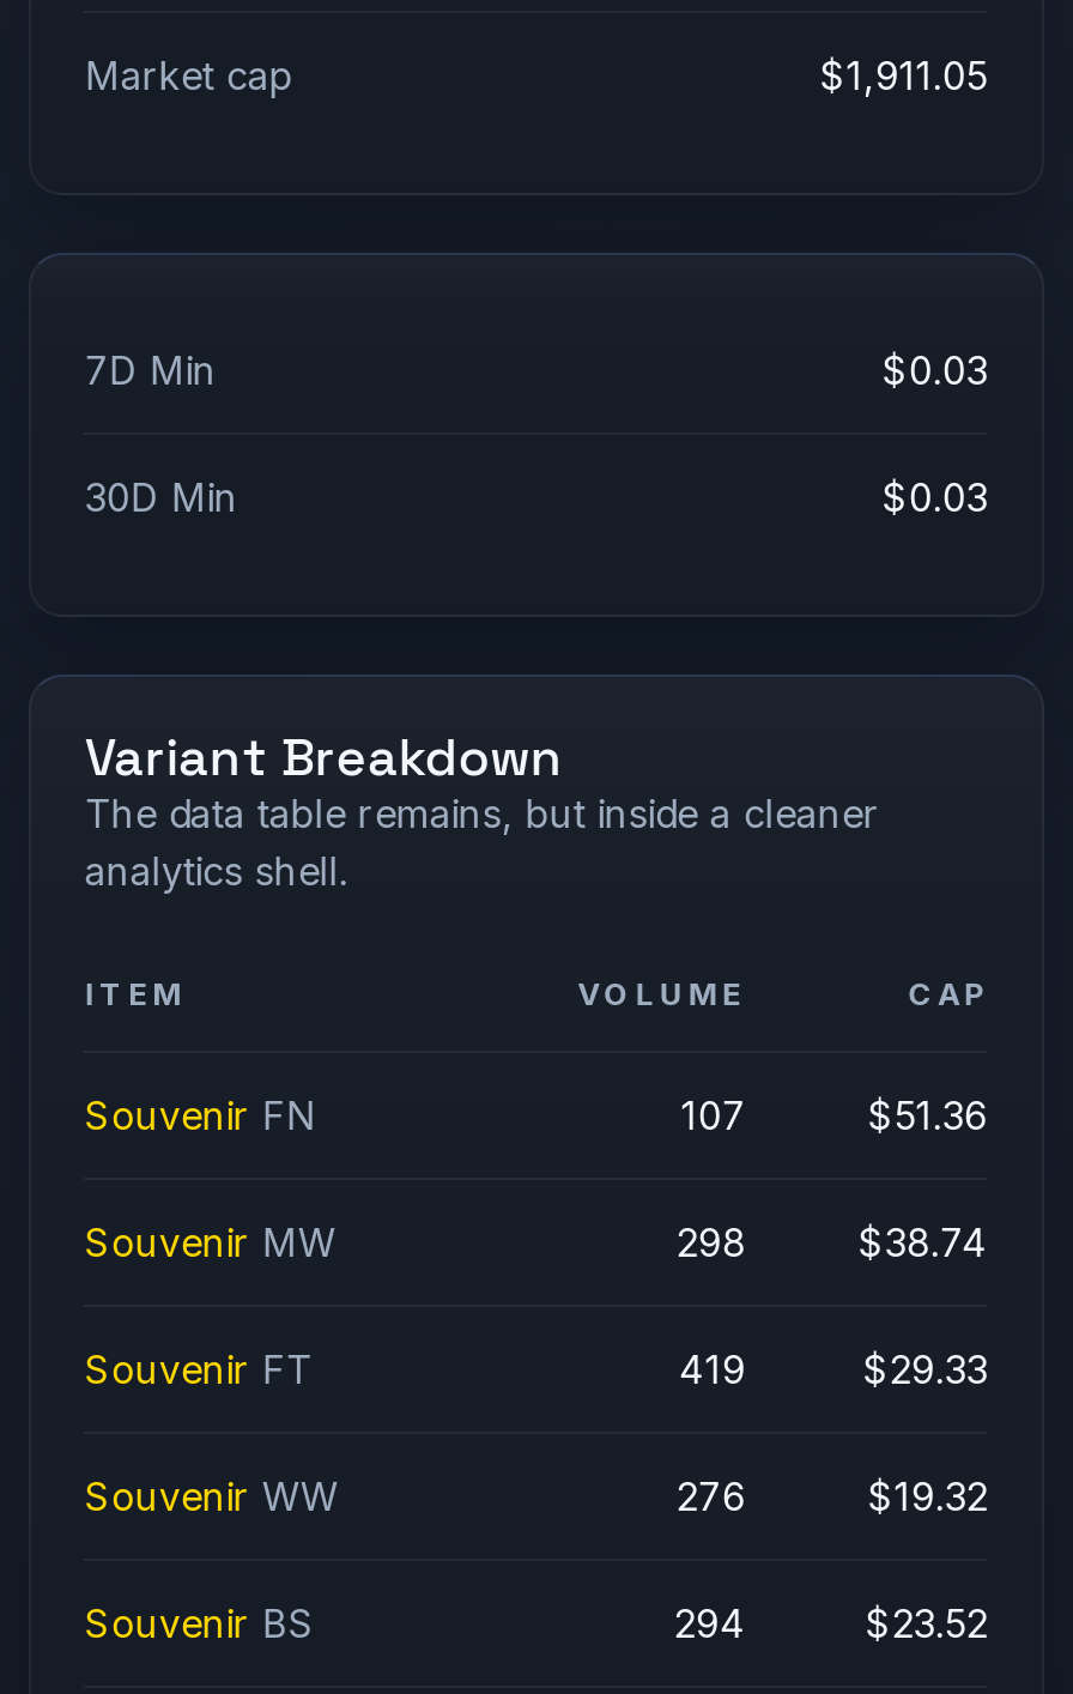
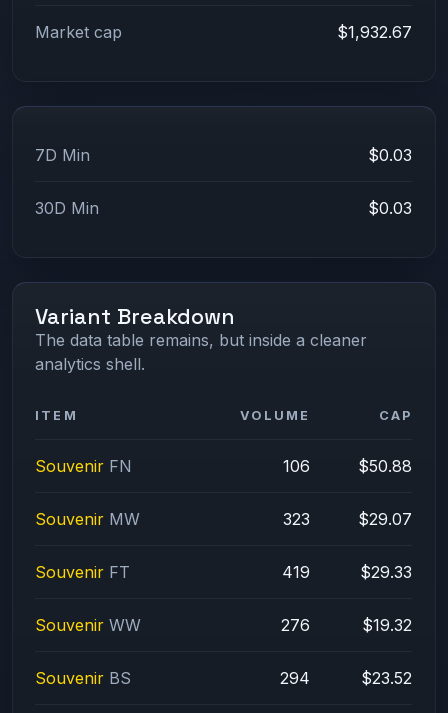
[820,52,988,100] $1,911.05 -> [337,22,412,42] $1,932.67
[681,1091,746,1139] 107 -> [283,456,310,476] 106
[868,1091,988,1139] $51.36 -> [358,456,412,476] $50.88
[676,1218,746,1266] 298 -> [283,509,310,529] 323
[858,1218,988,1266] $38.74 -> [358,509,412,529] $29.07

